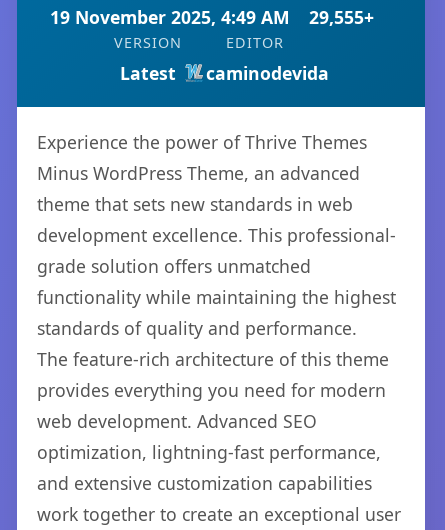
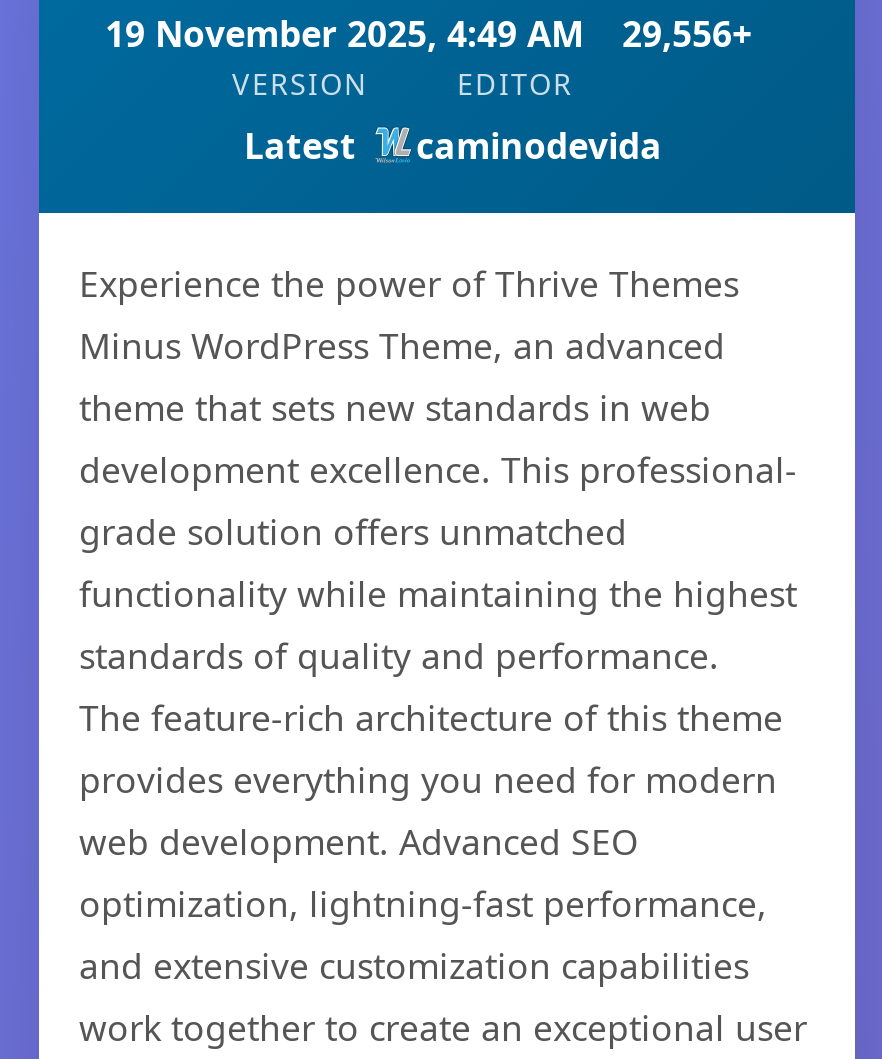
[50,5,373,29] 19 November 2025, 4:49 AM 29,555+ -> [105,9,752,57] 19 November 2025, 4:49 AM 29,556+

